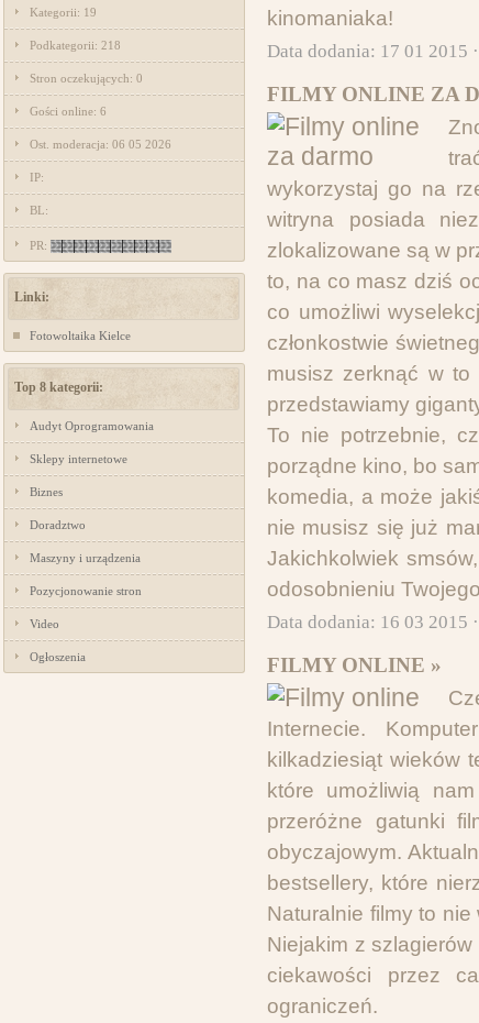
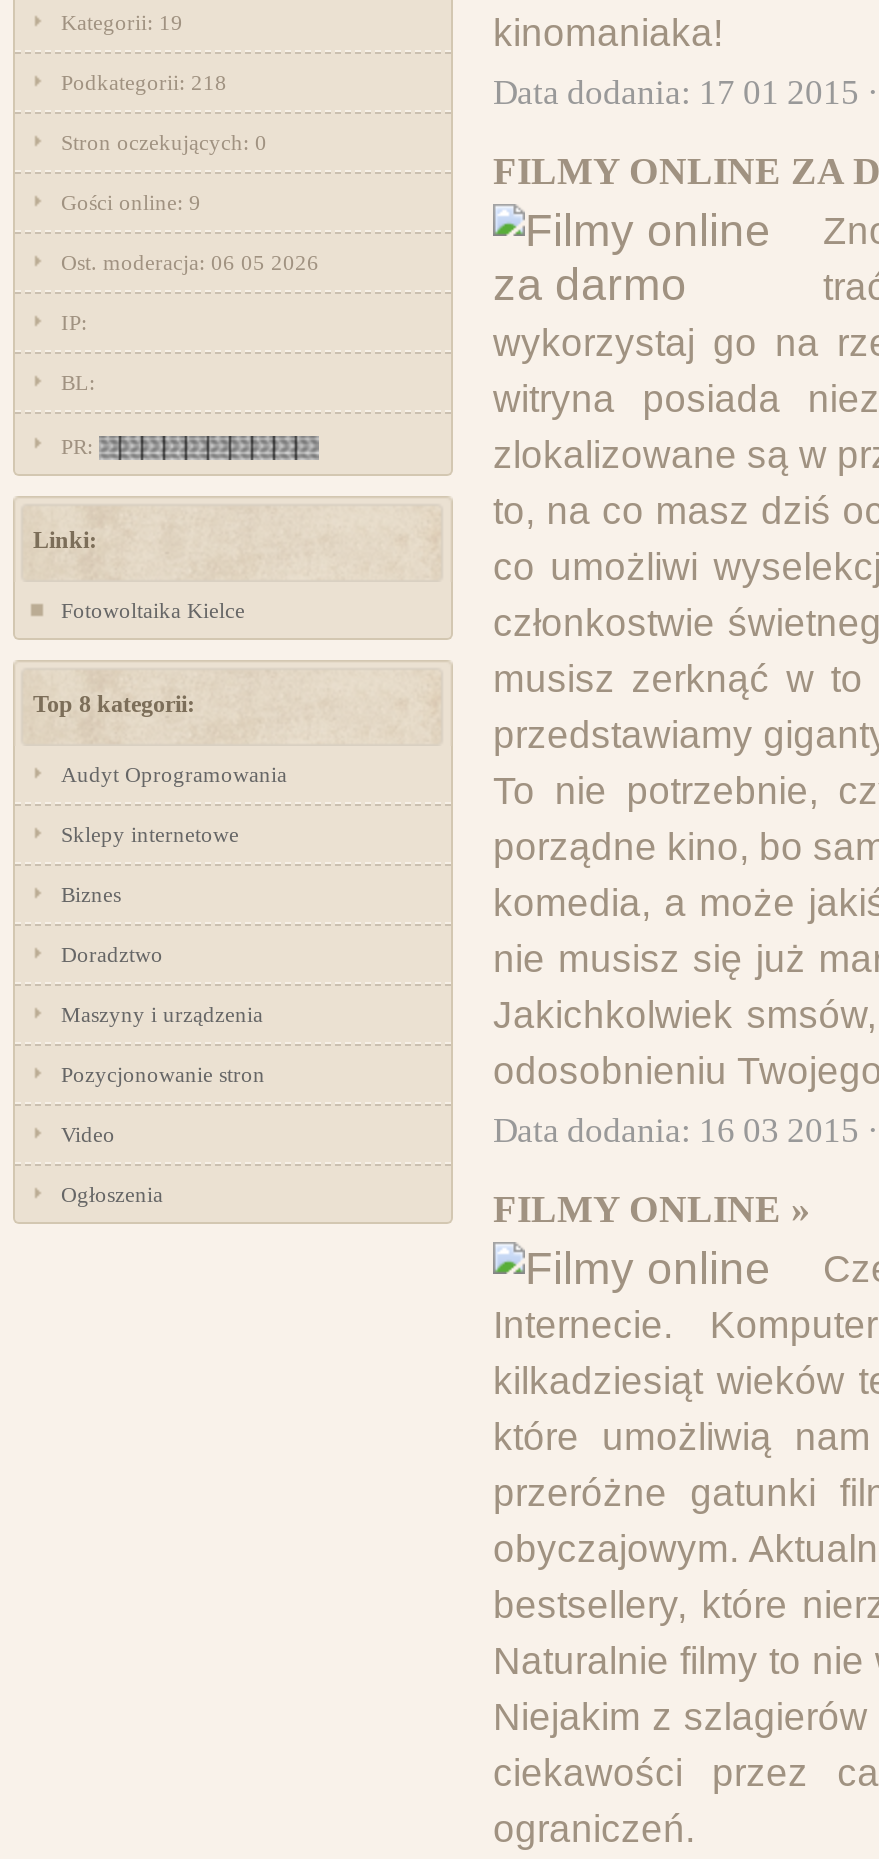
[30,105,107,118] Gości online: 6 -> [61,190,201,214] Gości online: 9

